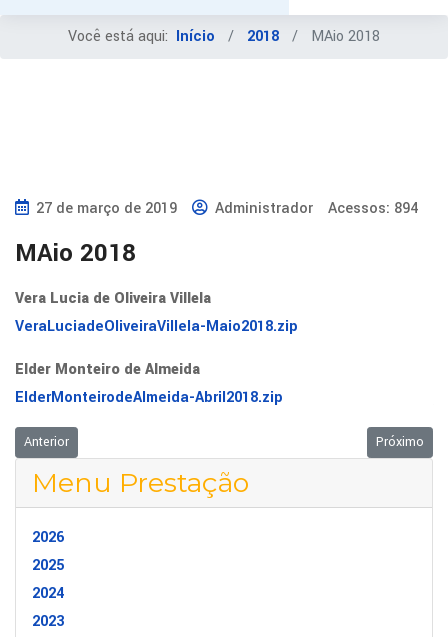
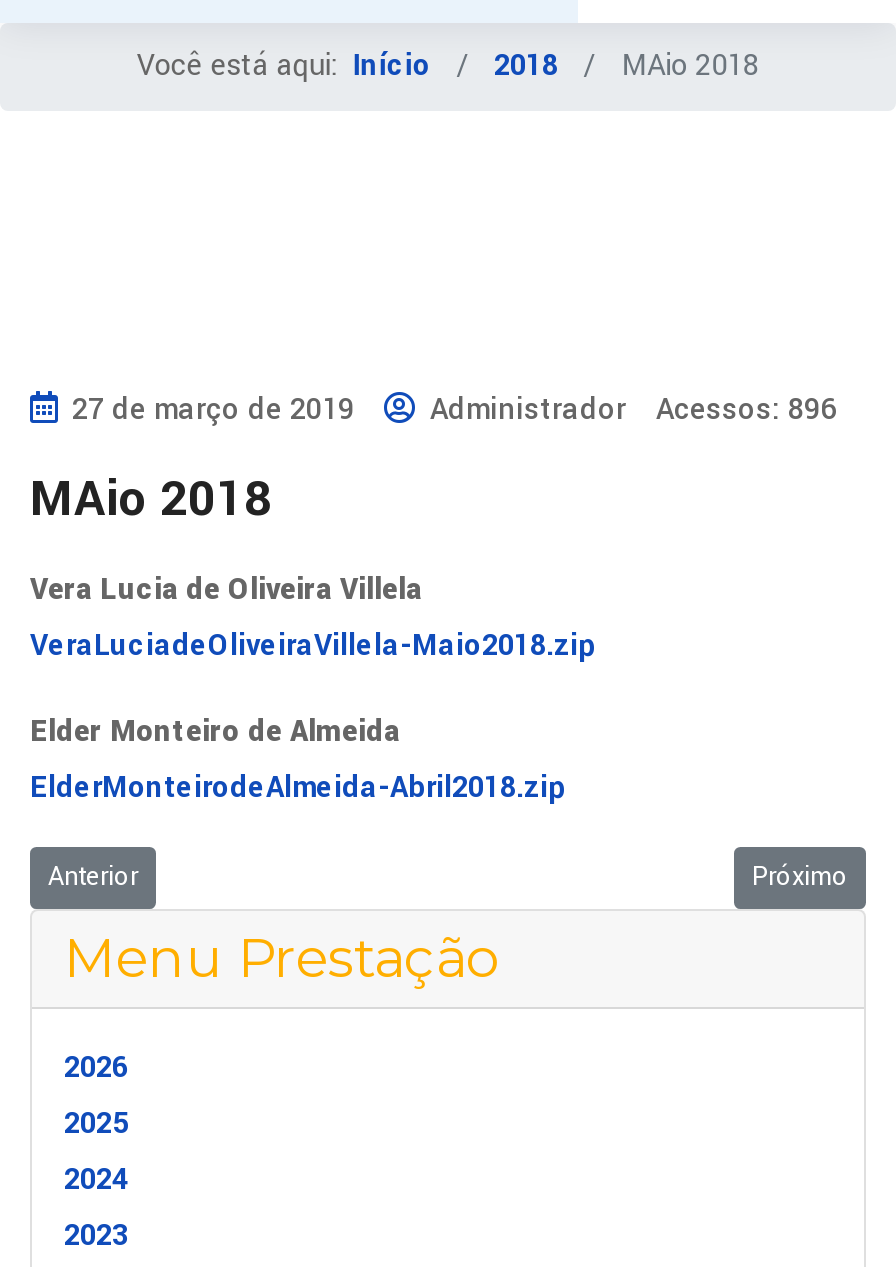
[36,198,418,219] 27 de março de 2019 Administrador Acessos: 894 -> [72,389,836,431] 27 de março de 2019 Administrador Acessos: 896

